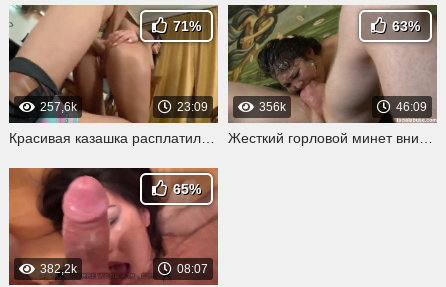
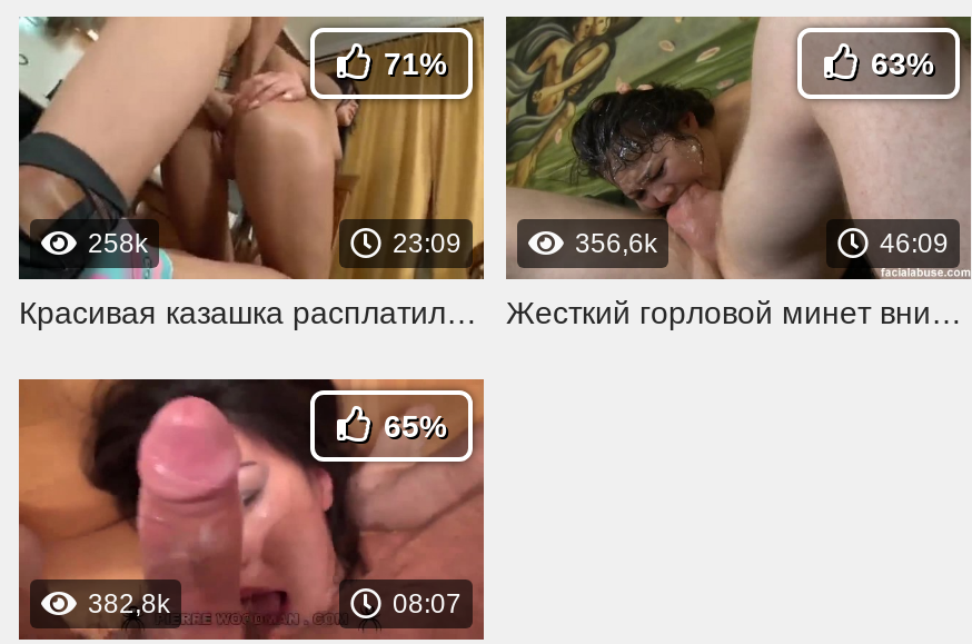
[40,100,77,114] 257,6k -> [88,228,148,259] 258k
[259,100,286,114] 356k -> [575,228,657,259] 356,6k
[40,262,77,276] 382,2k -> [88,589,170,620] 382,8k

